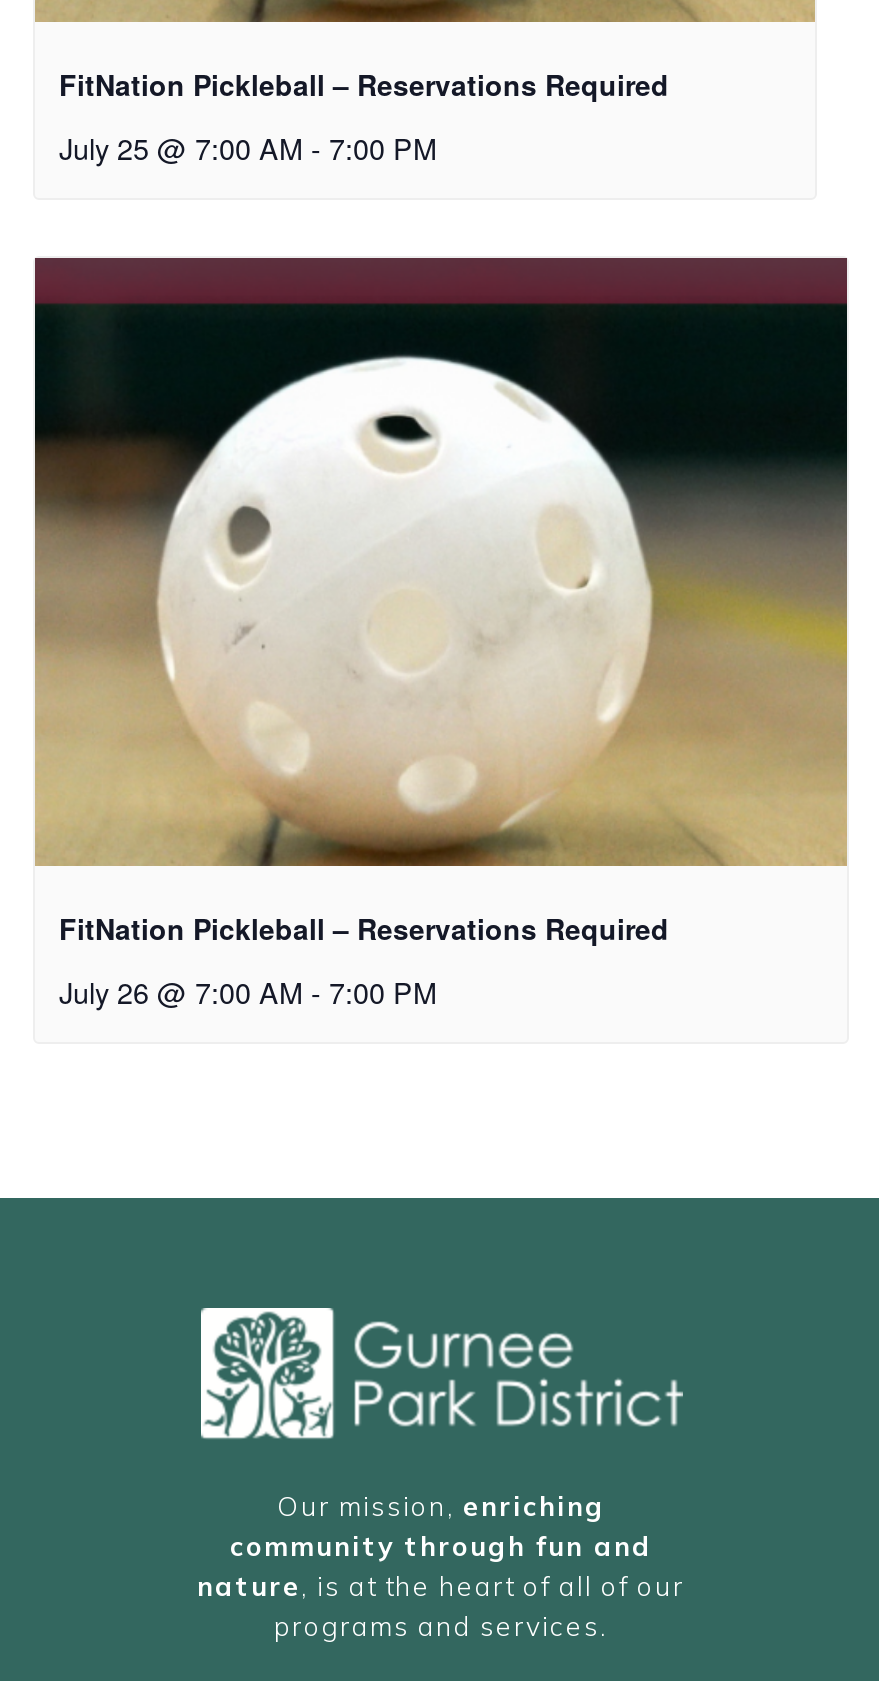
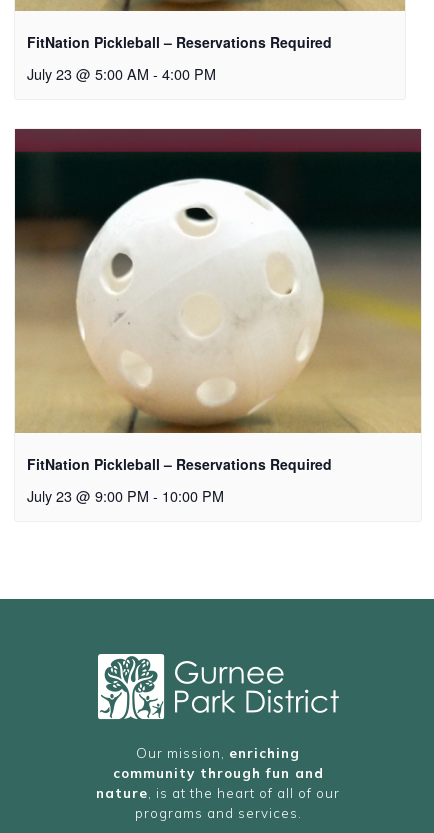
[59,125,437,167] July 25 @ 7:00 AM - 7:00 PM -> [27,62,216,83] July 23 @ 5:00 AM - 4:00 PM
[59,970,437,1012] July 26 @ 7:00 AM - 7:00 PM -> [27,485,224,506] July 23 @ 9:00 PM - 10:00 PM

